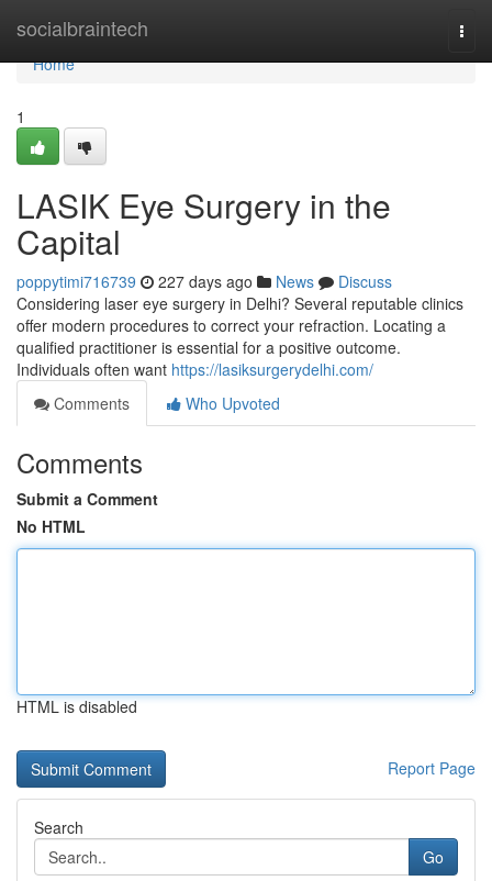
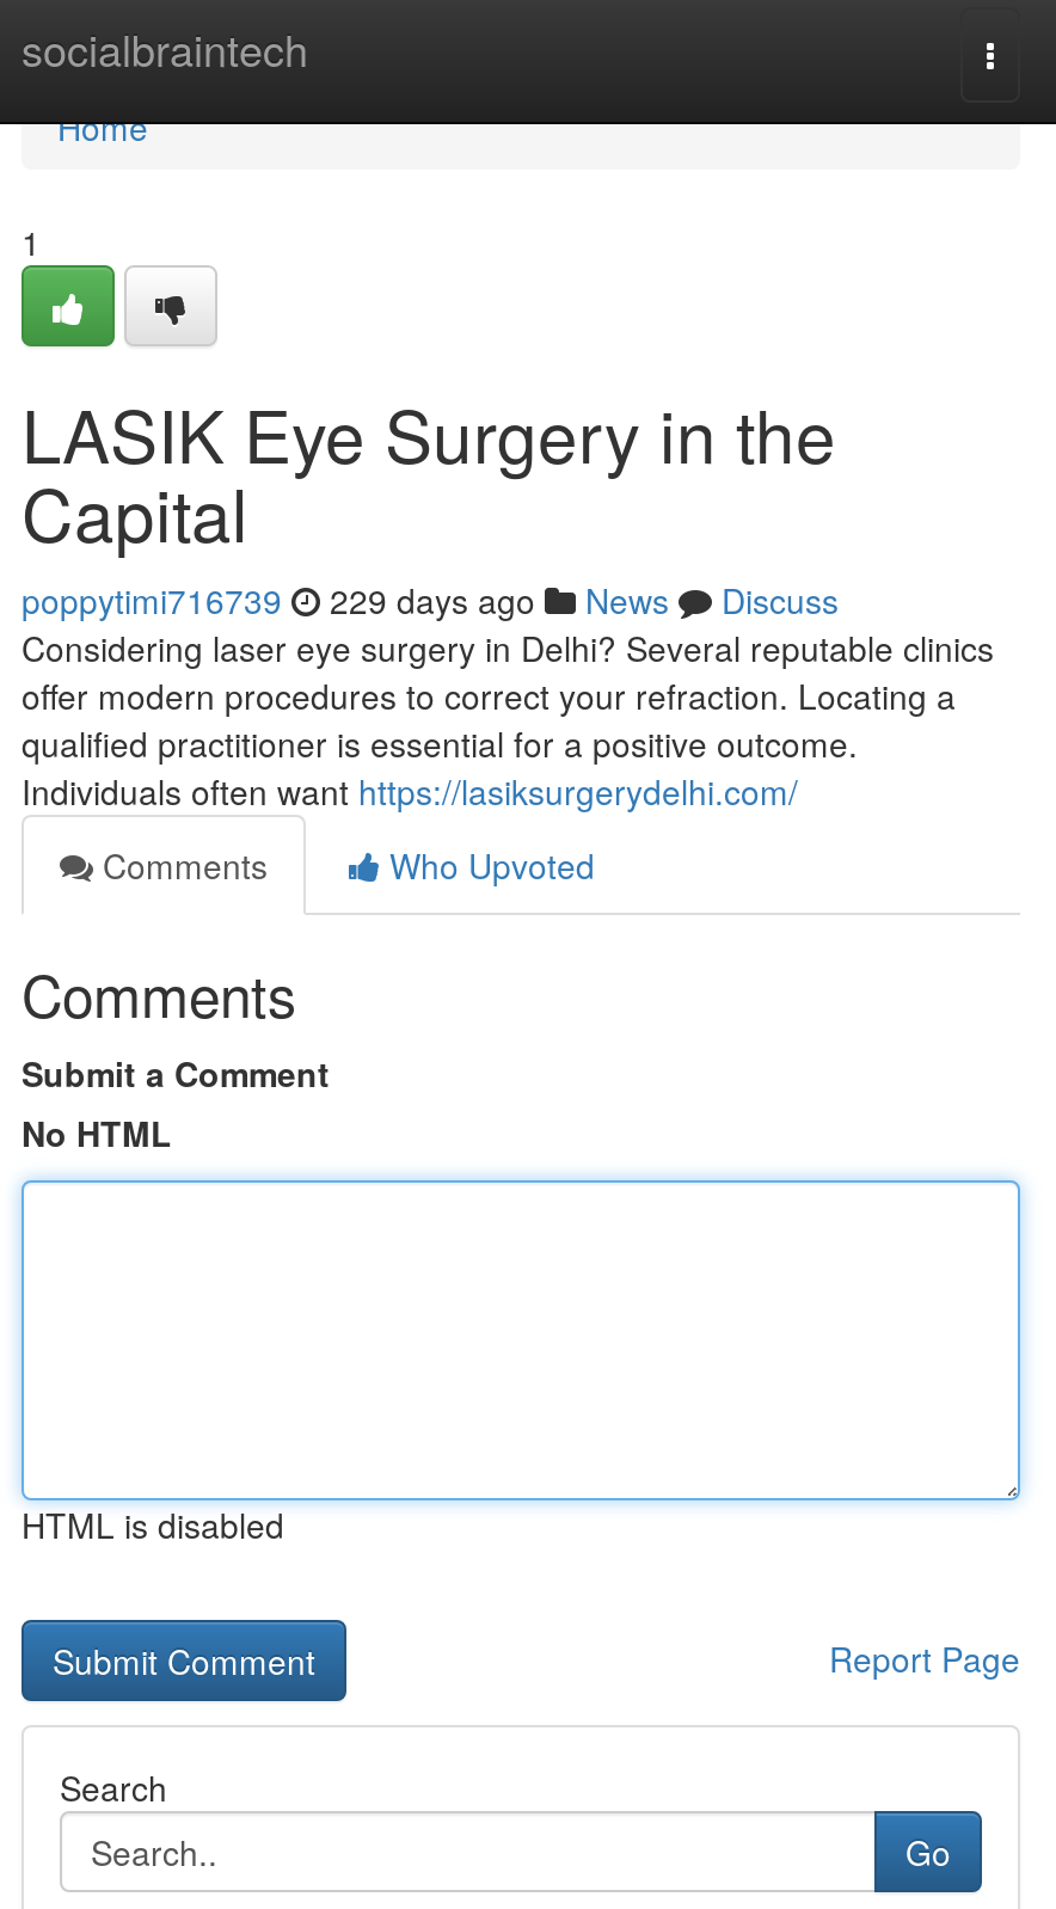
[16,270,392,292] poppytimi716739 227 days ago News Discuss -> [22,576,839,624] poppytimi716739 229 days ago News Discuss

